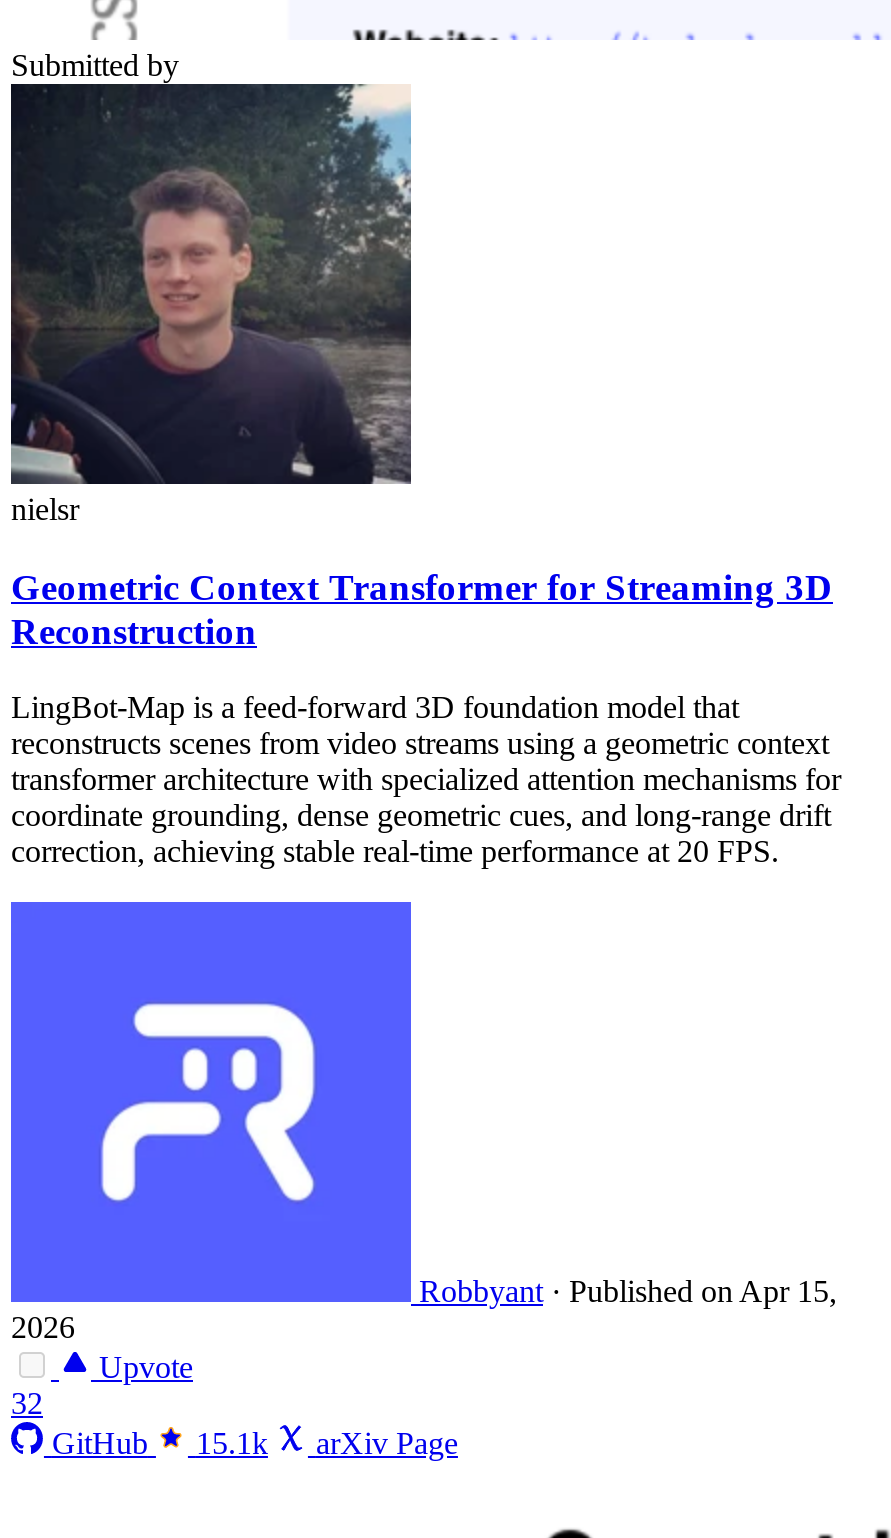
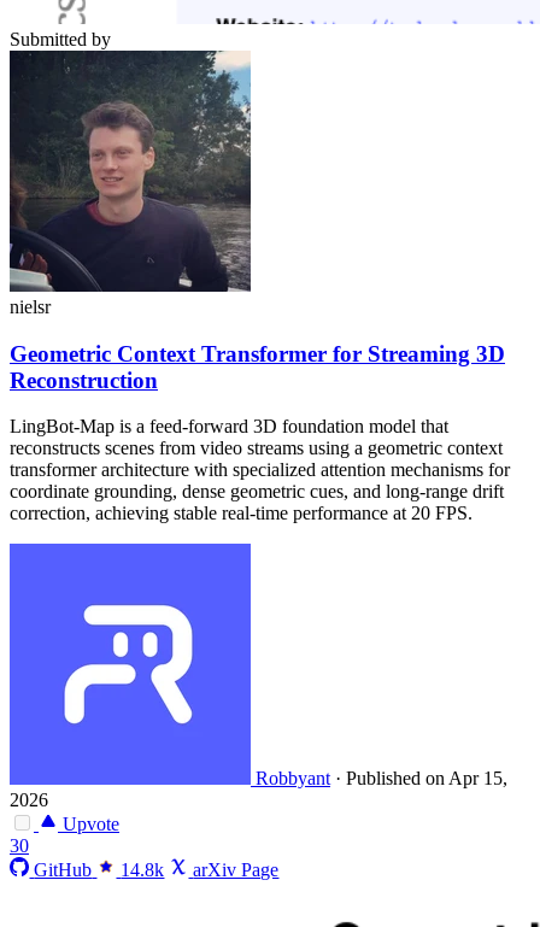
[11,1387,43,1421] 32 -> [10,836,29,856] 30
[52,1427,458,1461] GitHub 15.1k arXiv Page -> [34,860,279,880] GitHub 14.8k arXiv Page

